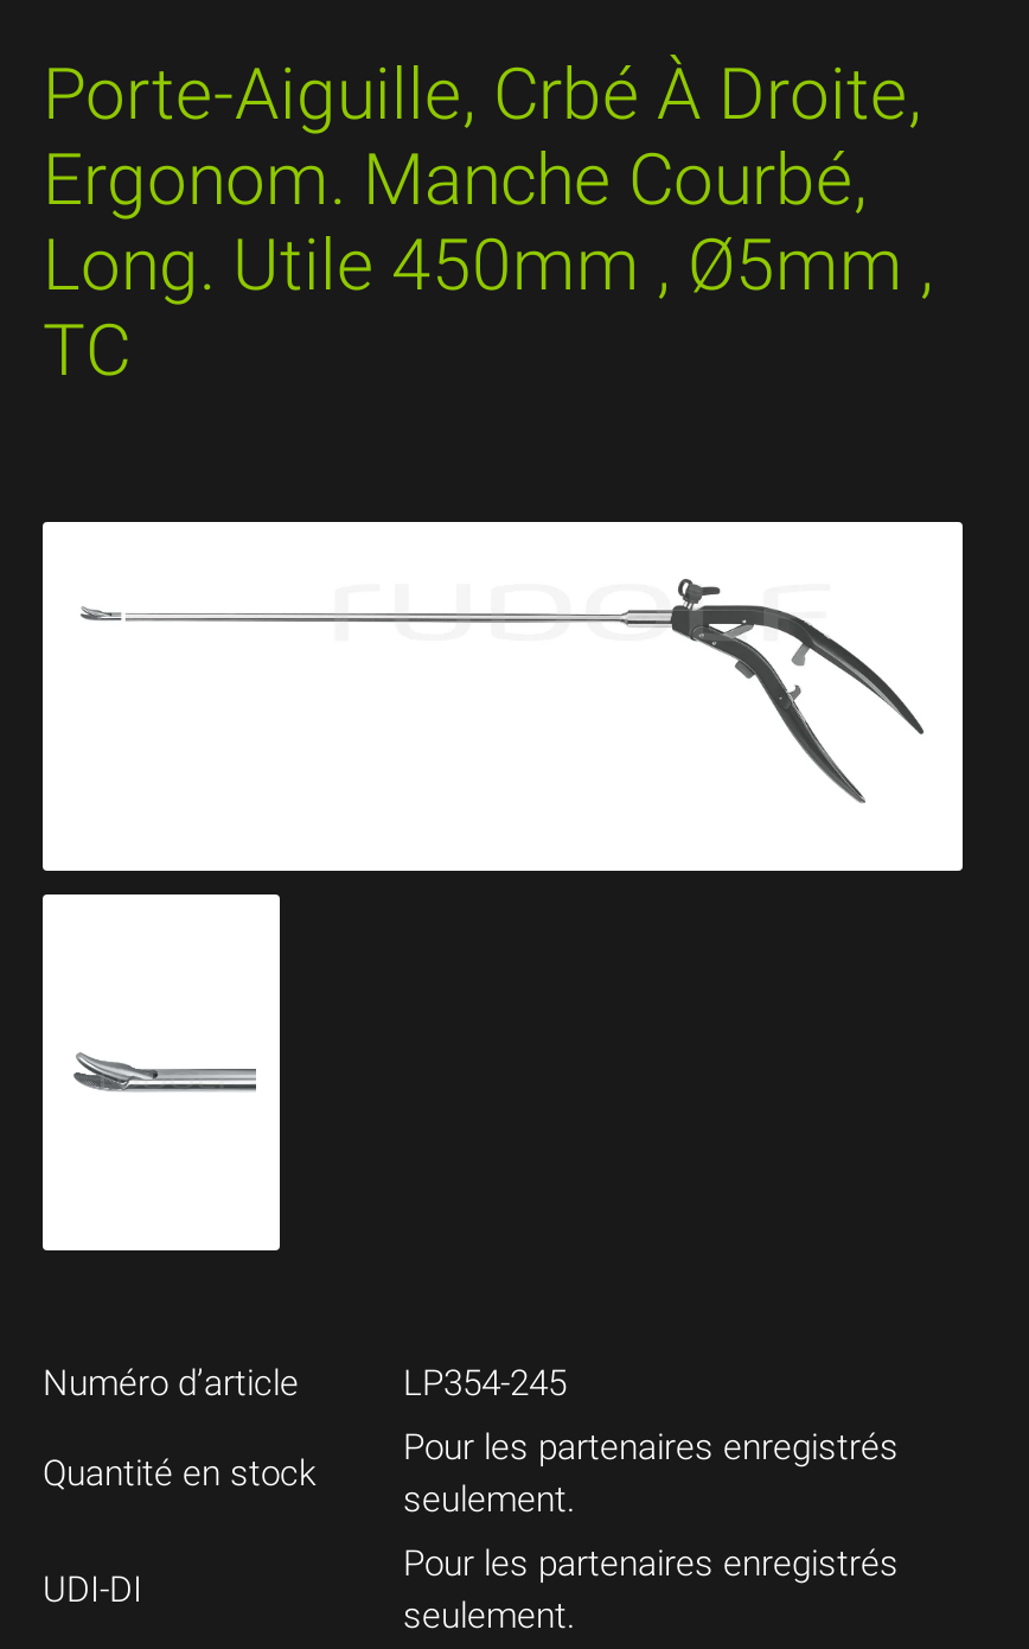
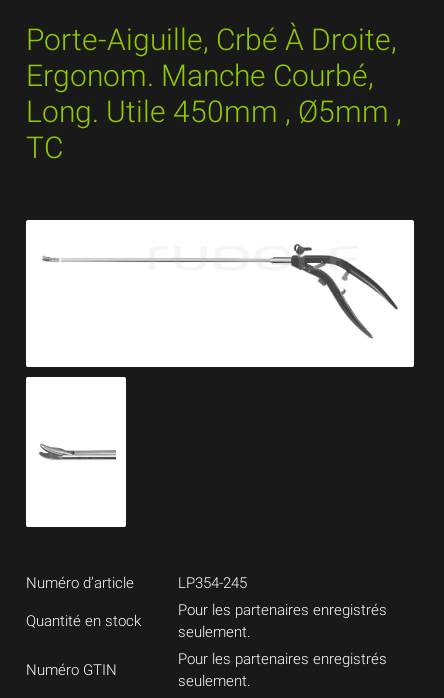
[43,1569,142,1612] UDI-DI -> [26,661,117,679] Numéro GTIN

